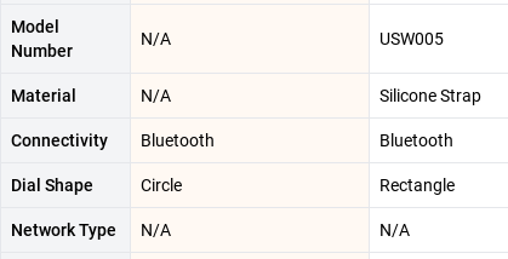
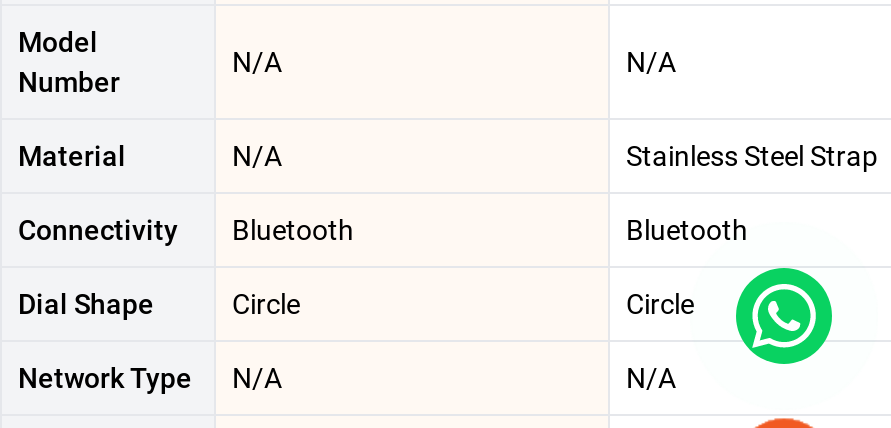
[379,29,444,49] USW005 -> [626,47,676,79] N/A
[379,86,481,106] Silicone Strap -> [626,141,878,173] Stainless Steel Strap
none -> [738,266,834,366] [image]
[379,176,455,195] Rectangle -> [626,289,694,321] Circle

